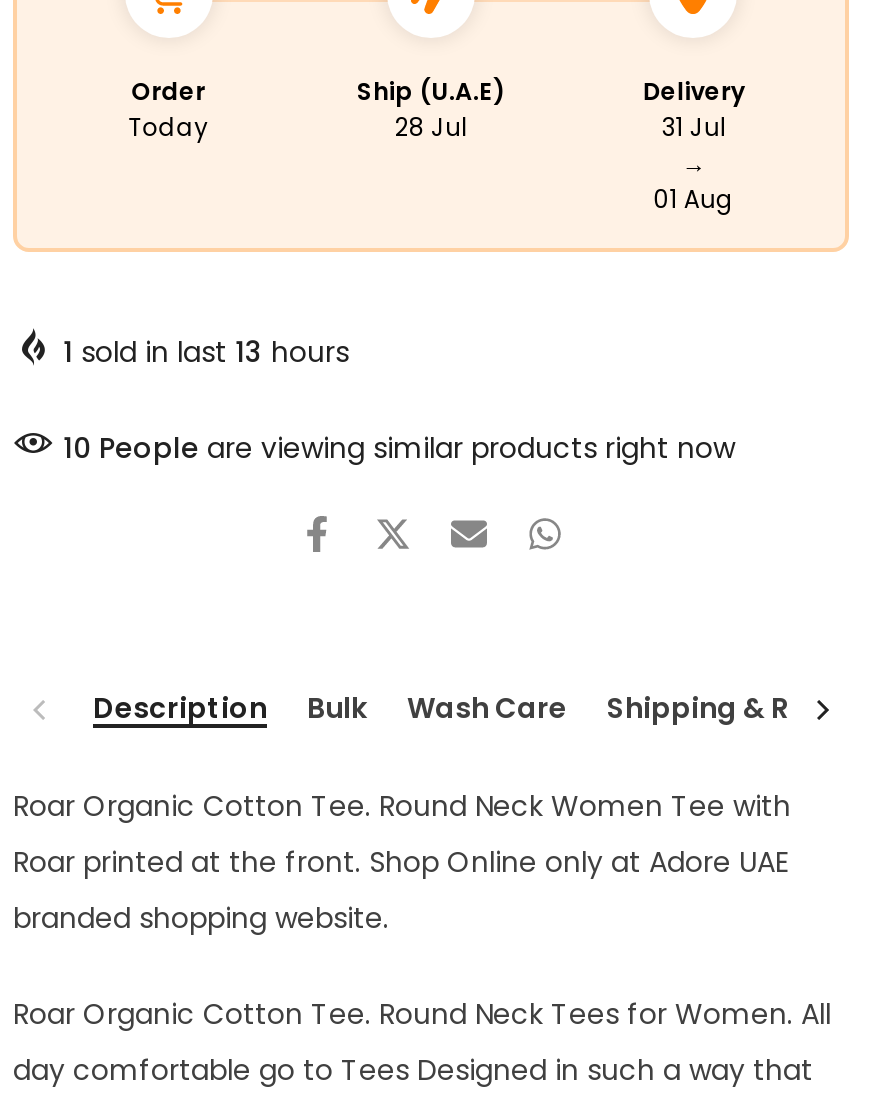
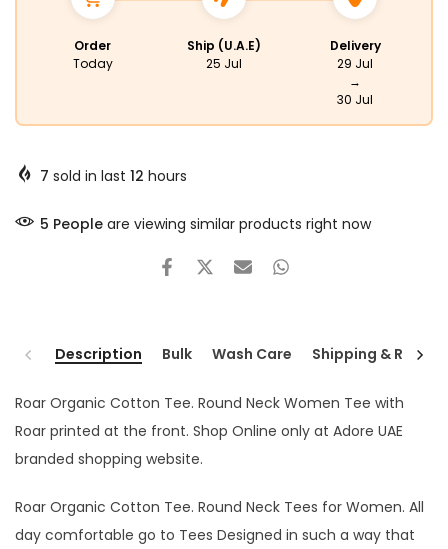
[395,110,467,144] 28 Jul -> [206,55,242,72] 25 Jul
[662,110,726,144] 31 Jul -> [337,55,373,72] 29 Jul
[654,182,734,216] 01 Aug -> [337,91,373,108] 30 Jul
[63,332,349,372] 1 sold in last 13 hours -> [40,166,187,186] 7 sold in last 12 hours
[63,428,735,468] 10 People are viewing similar products right now -> [40,214,371,234] 5 People are viewing similar products right now

